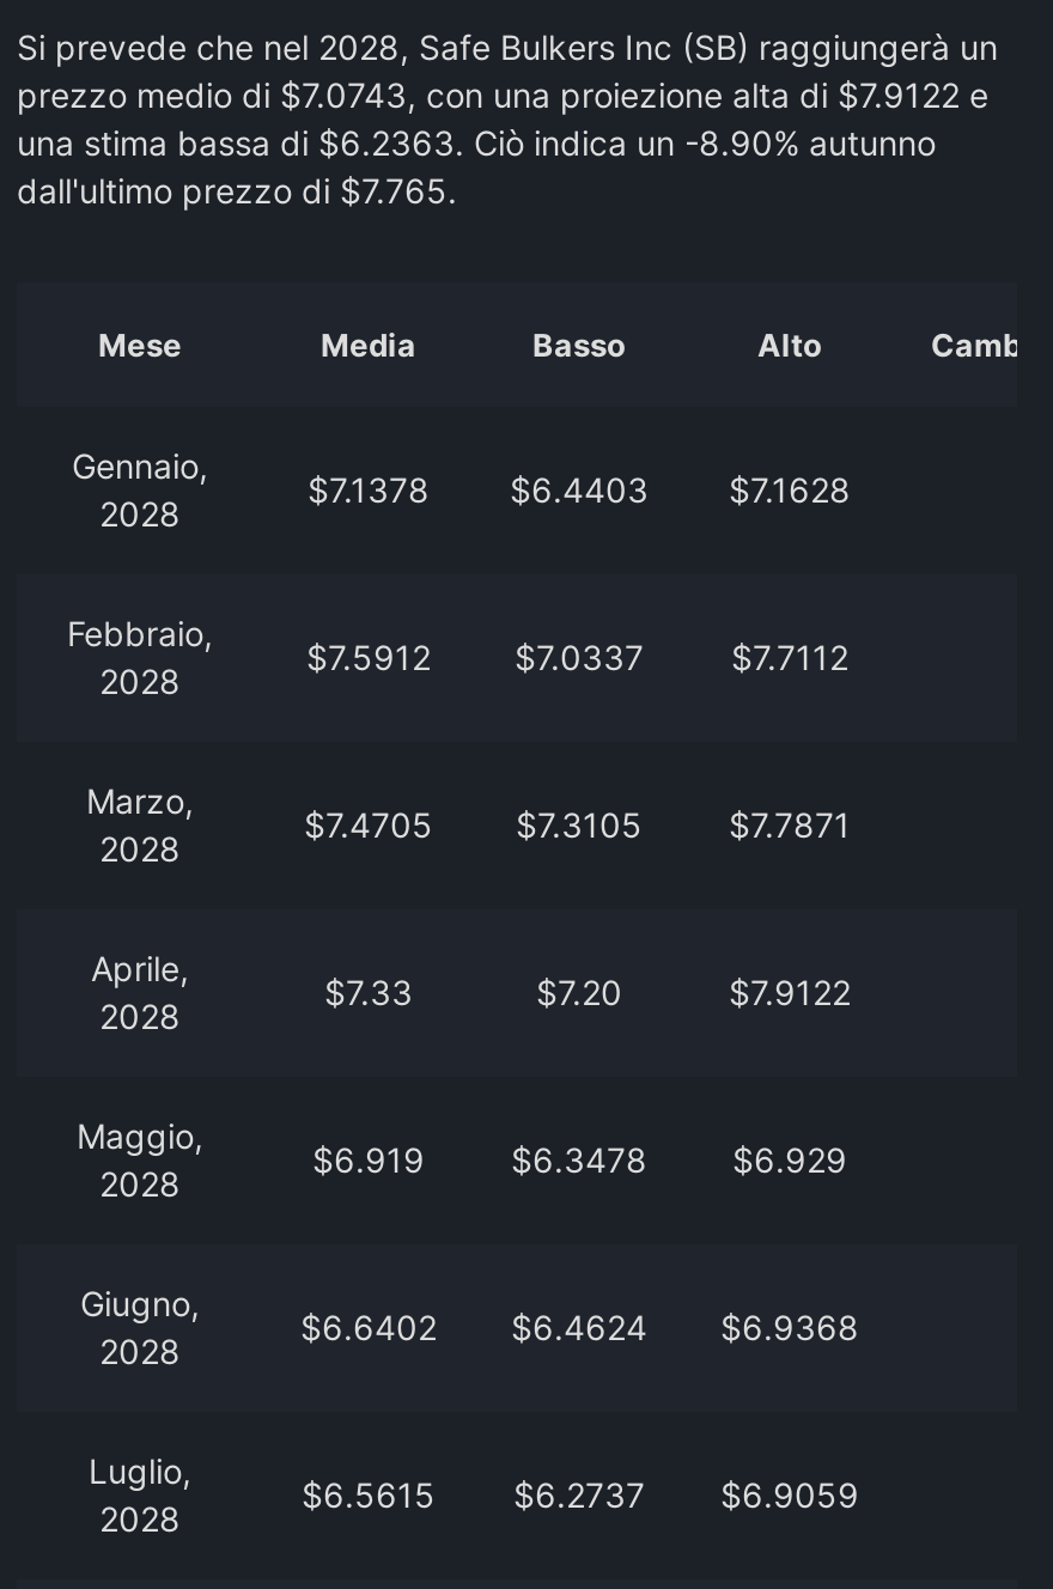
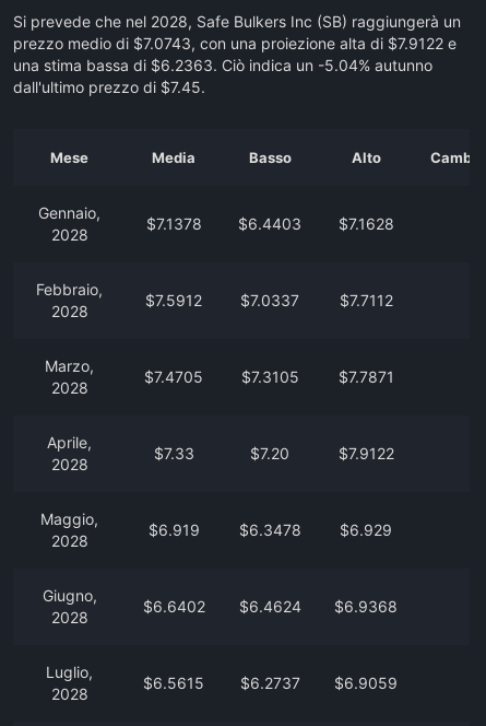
[17,121,936,162] una stima bassa di $6.2363. Ciò indica un -8.90% autunno -> [13,55,432,74] una stima bassa di $6.2363. Ciò indica un -5.04% autunno
[17,169,457,209] dall'ultimo prezzo di $7.765. -> [13,77,205,96] dall'ultimo prezzo di $7.45.

